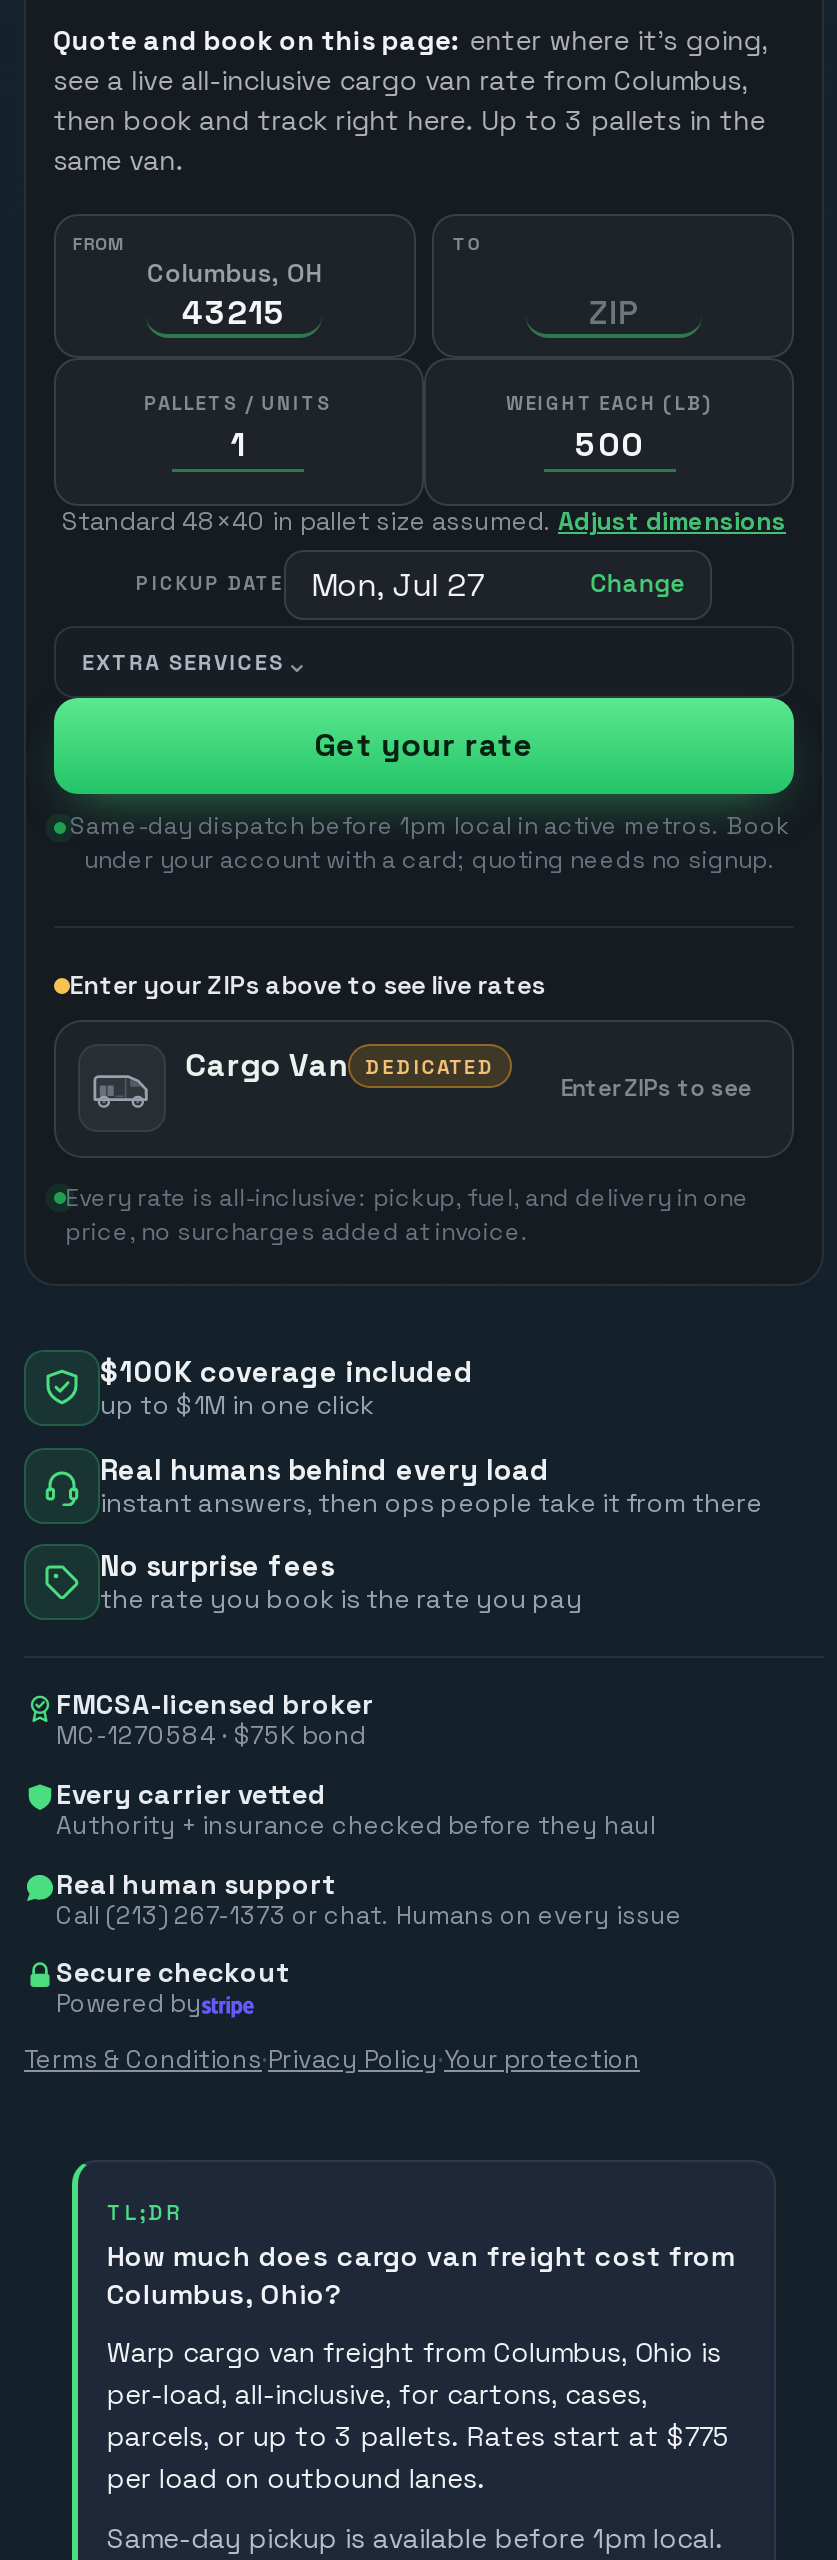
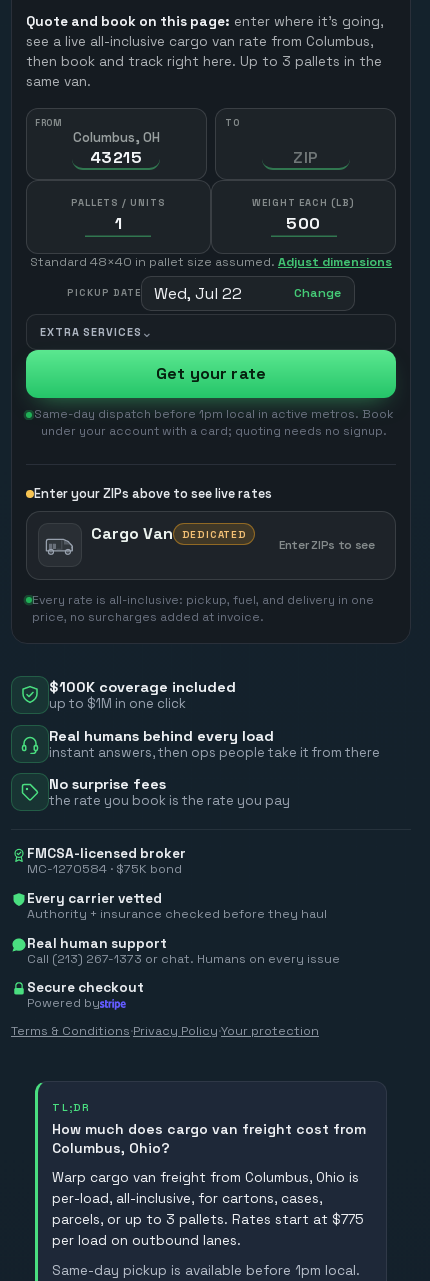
[136,564,487,606] PICKUP DATE Mon, Jul 27 -> [67,283,242,304] PICKUP DATE Wed, Jul 22

